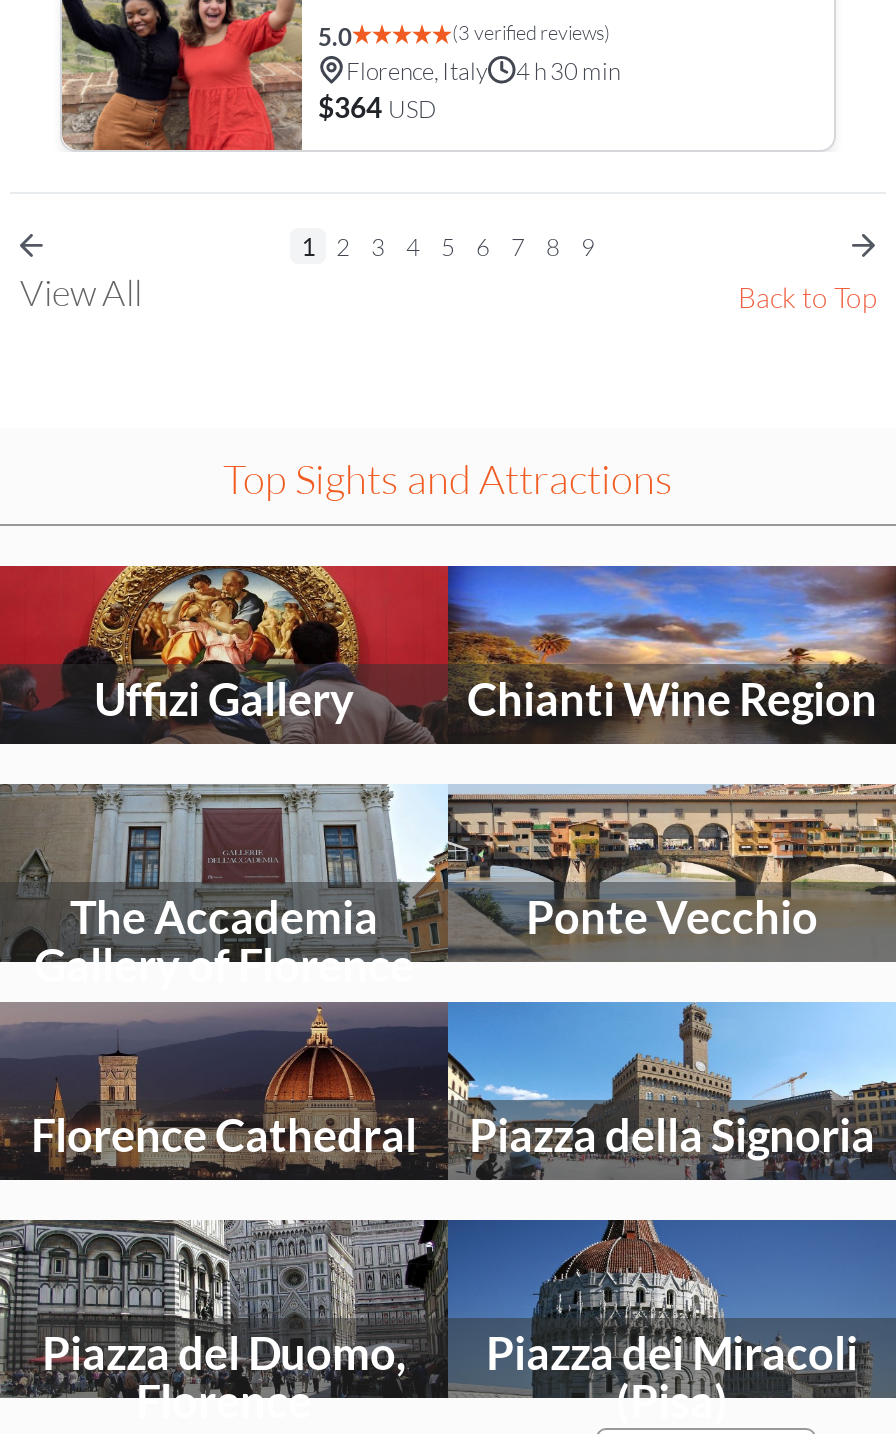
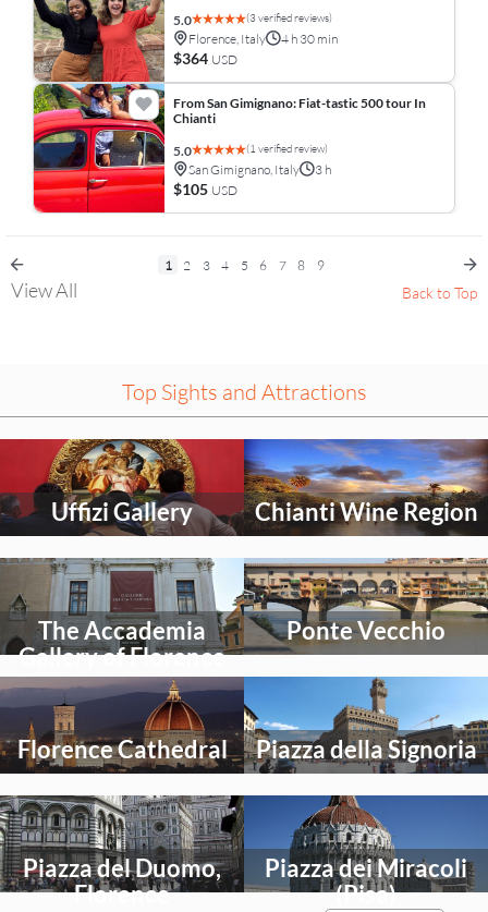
none -> [33,83,426,214] [image] | From San Gimignano: Fiat-tastic 500 tour In | Chianti | 5.0 | (1 verified review) | San Gimignano, Italy | 3 h | $105 USD

